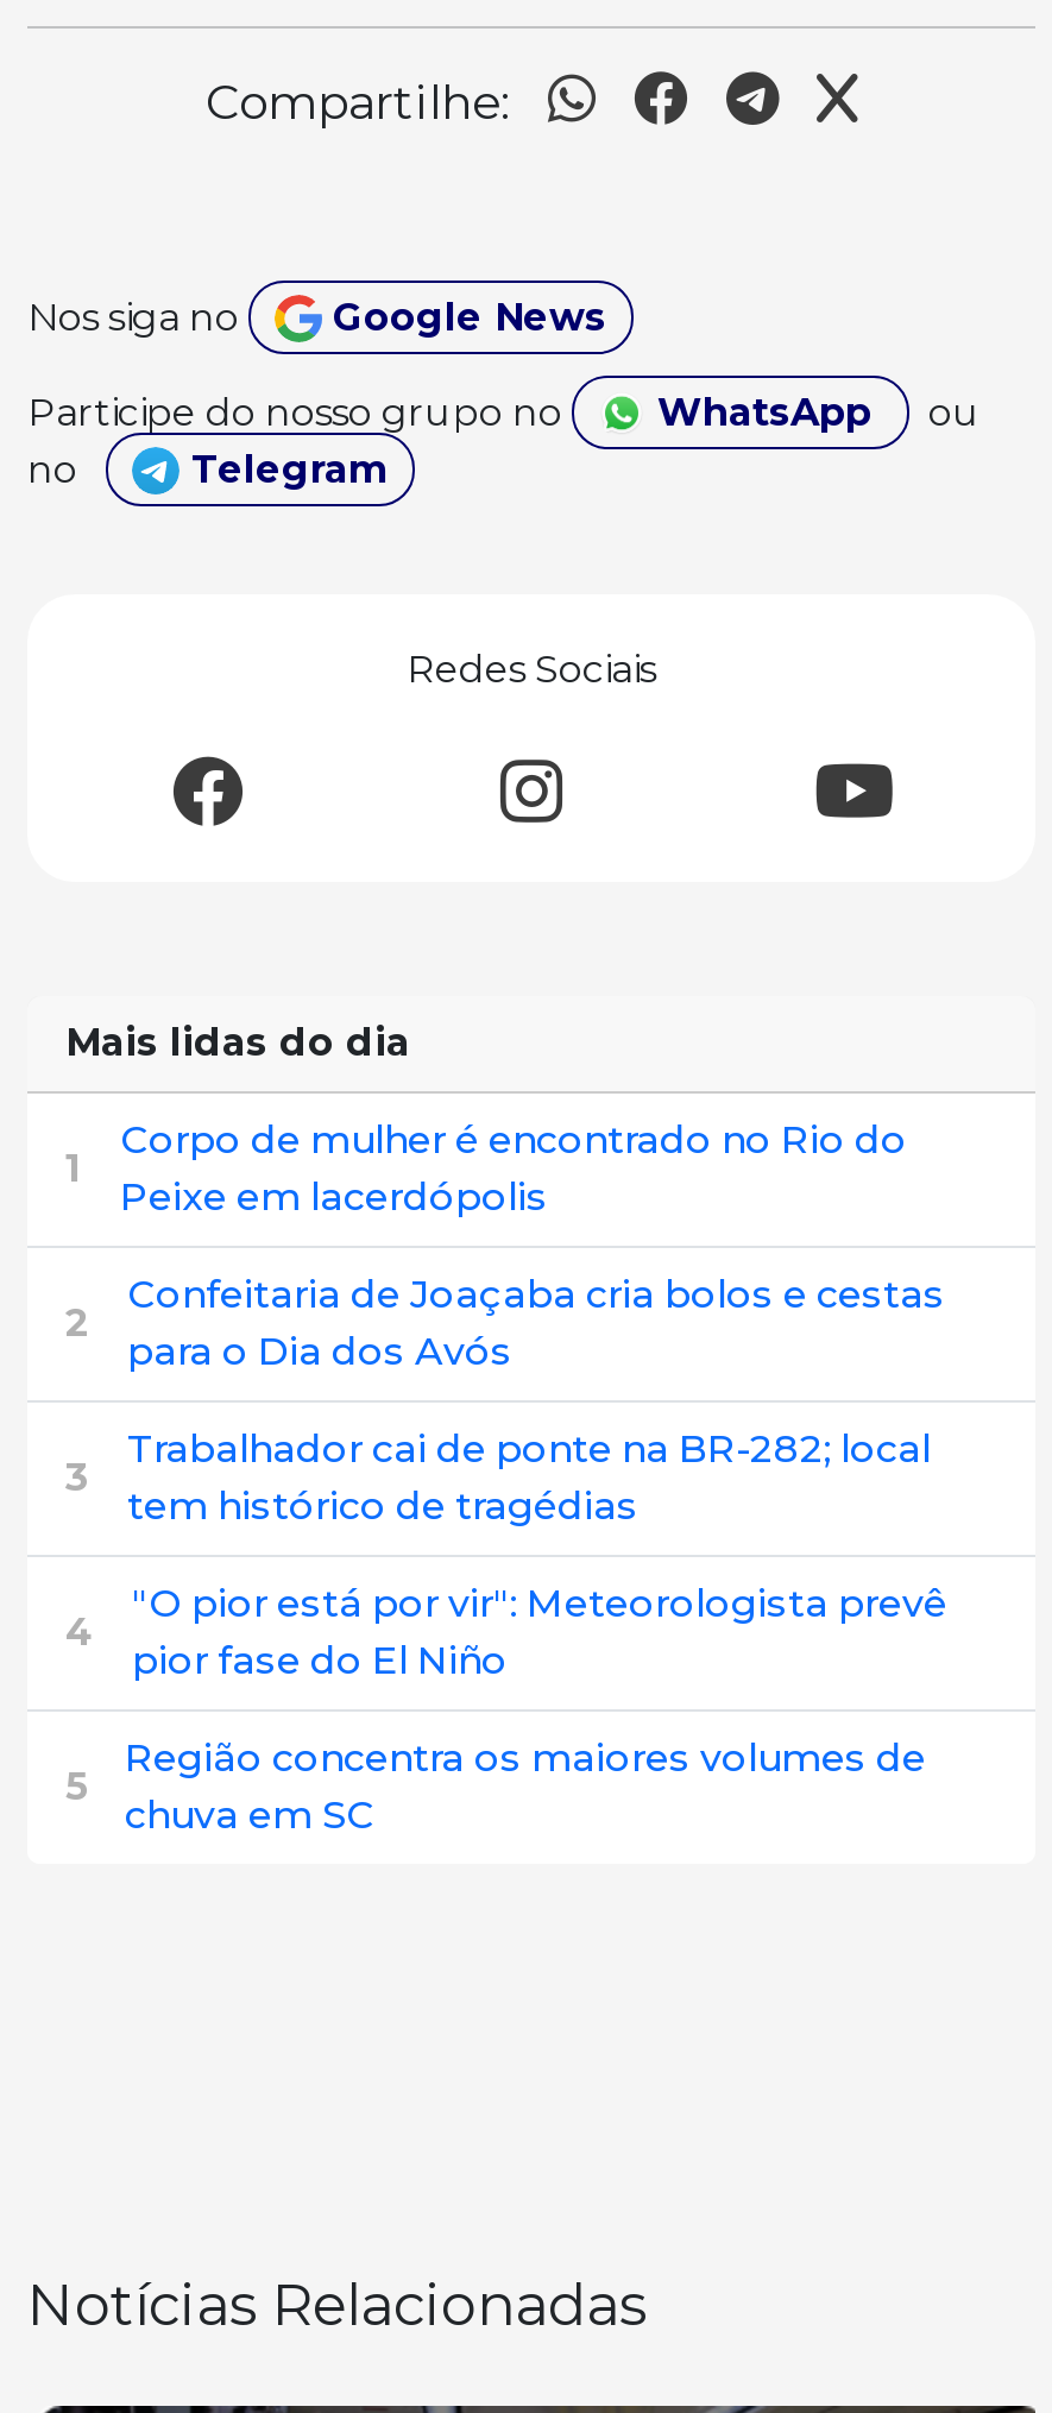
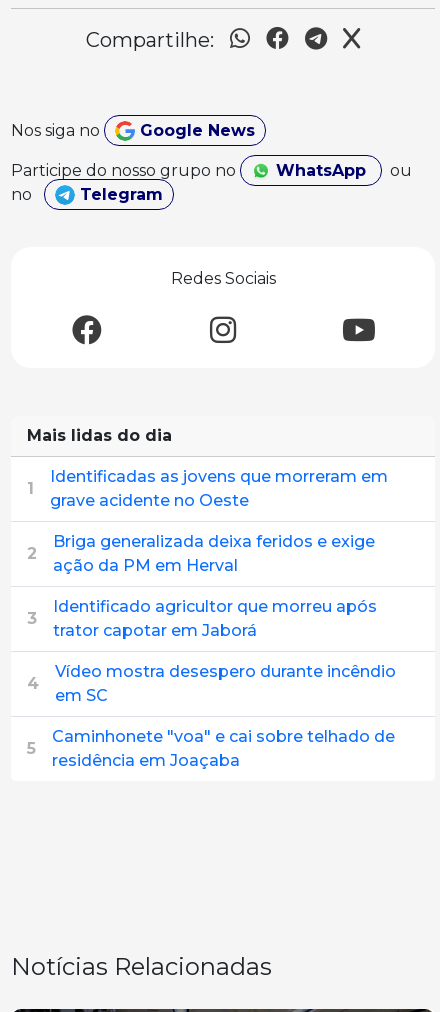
[120,1118,907,1220] Corpo de mulher é encontrado no Rio do | Peixe em lacerdópolis -> [50,467,388,510] Identificadas as jovens que morreram em | grave acidente no Oeste
[127,1273,945,1375] Confeitaria de Joaçaba cria bolos e cestas | para o Dia dos Avós -> [53,532,375,575] Briga generalizada deixa feridos e exige | ação da PM em Herval
[127,1427,931,1529] Trabalhador cai de ponte na BR-282; local | tem histórico de tragédias -> [53,597,377,640] Identificado agricultor que morreu após | trator capotar em Jaborá
[132,1582,947,1684] "O pior está por vir": Meteorologista prevê | pior fase do El Niño -> [55,662,396,705] Vídeo mostra desespero durante incêndio | em SC
[125,1736,926,1838] Região concentra os maiores volumes de | chuva em SC -> [52,727,395,770] Caminhonete "voa" e cai sobre telhado de | residência em Joaçaba

